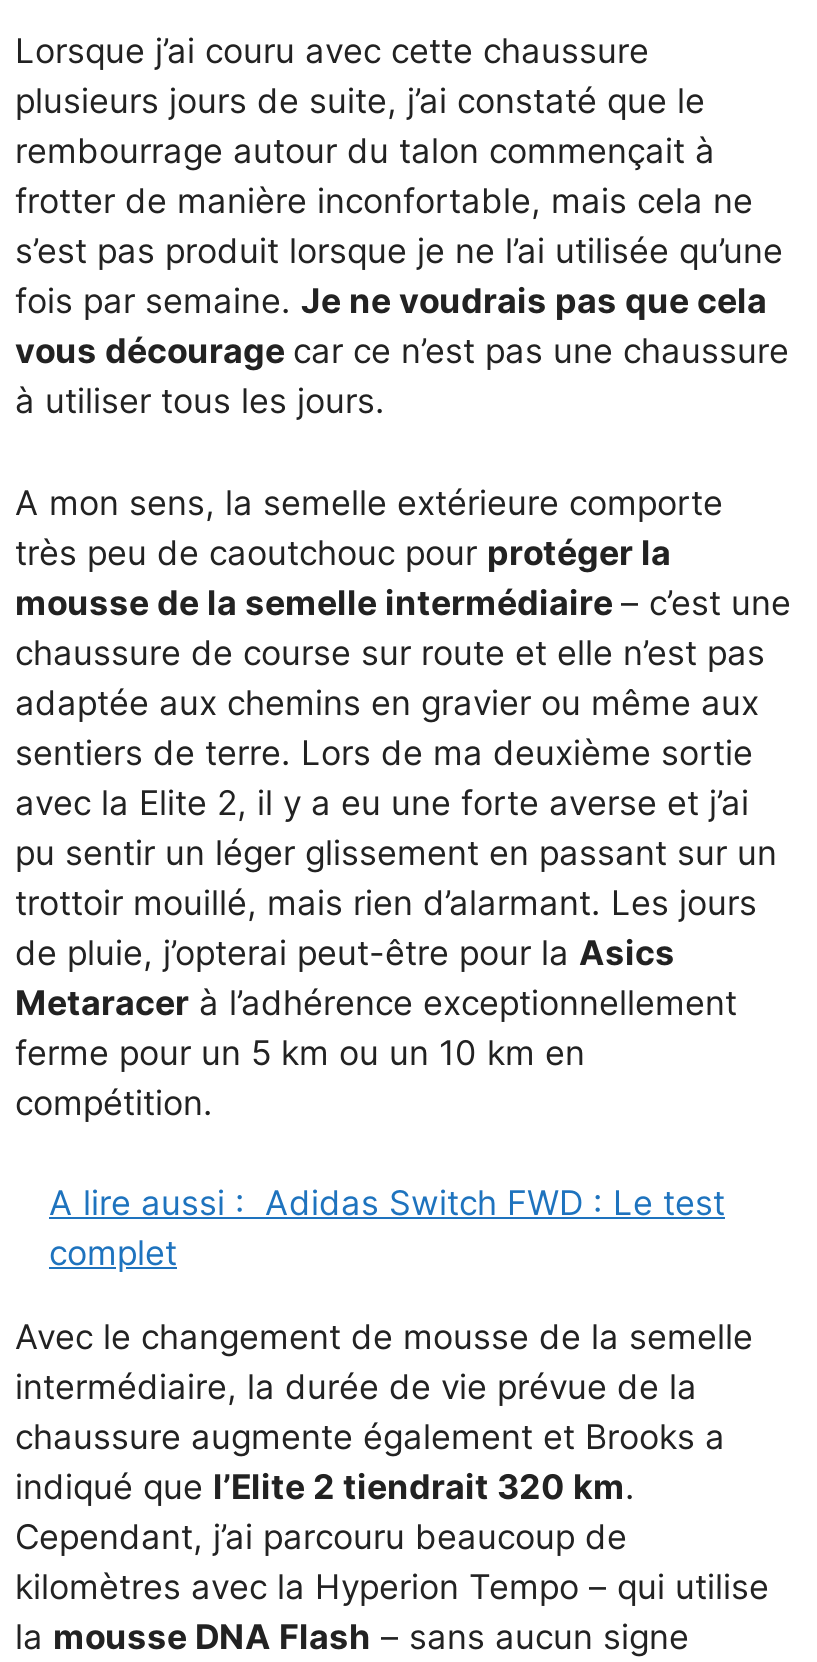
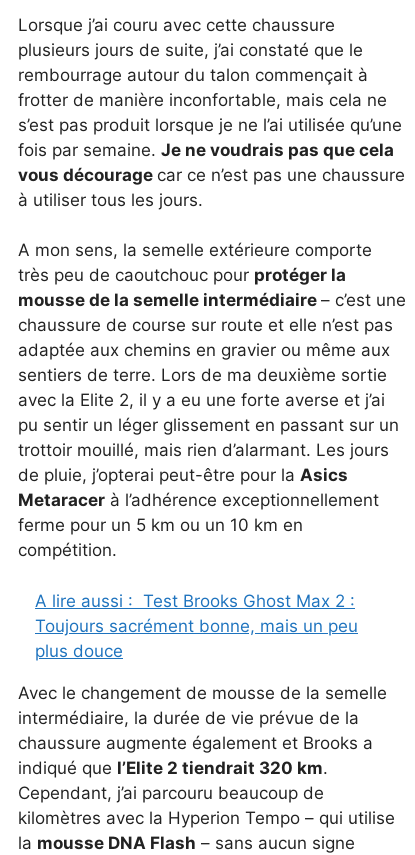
[49,1183,725,1273] A lire aussi : Adidas Switch FWD : Le test | complet -> [35,591,358,661] A lire aussi : Test Brooks Ghost Max 2 : | Toujours sacrément bonne, mais un peu | plus douce

